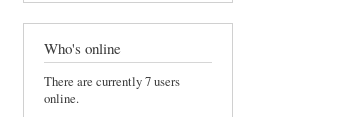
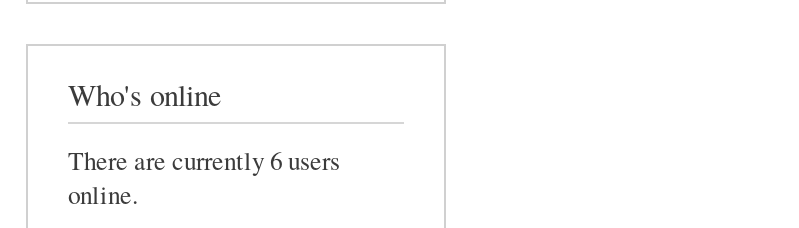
[44,73,180,90] There are currently 7 users -> [68,144,340,178] There are currently 6 users

